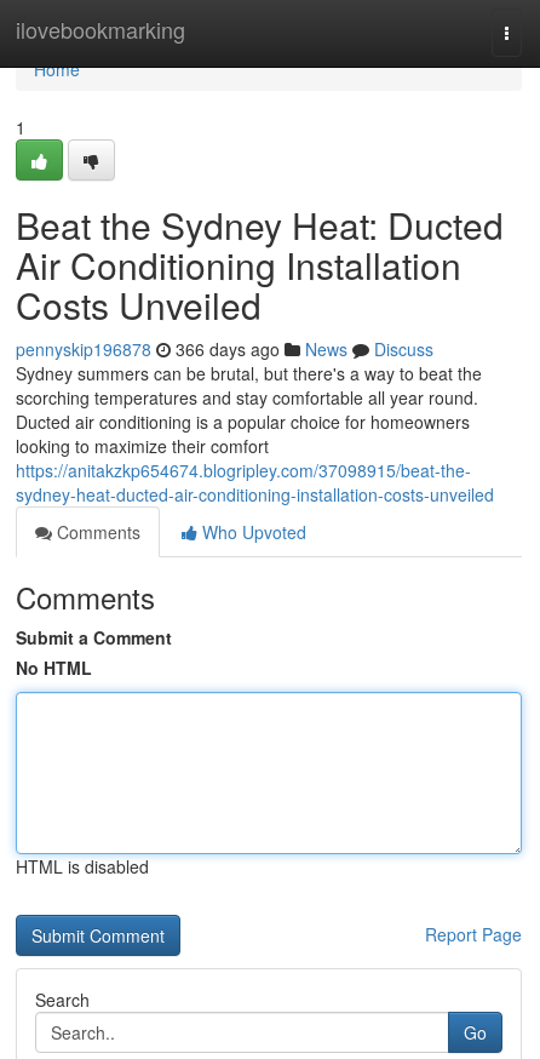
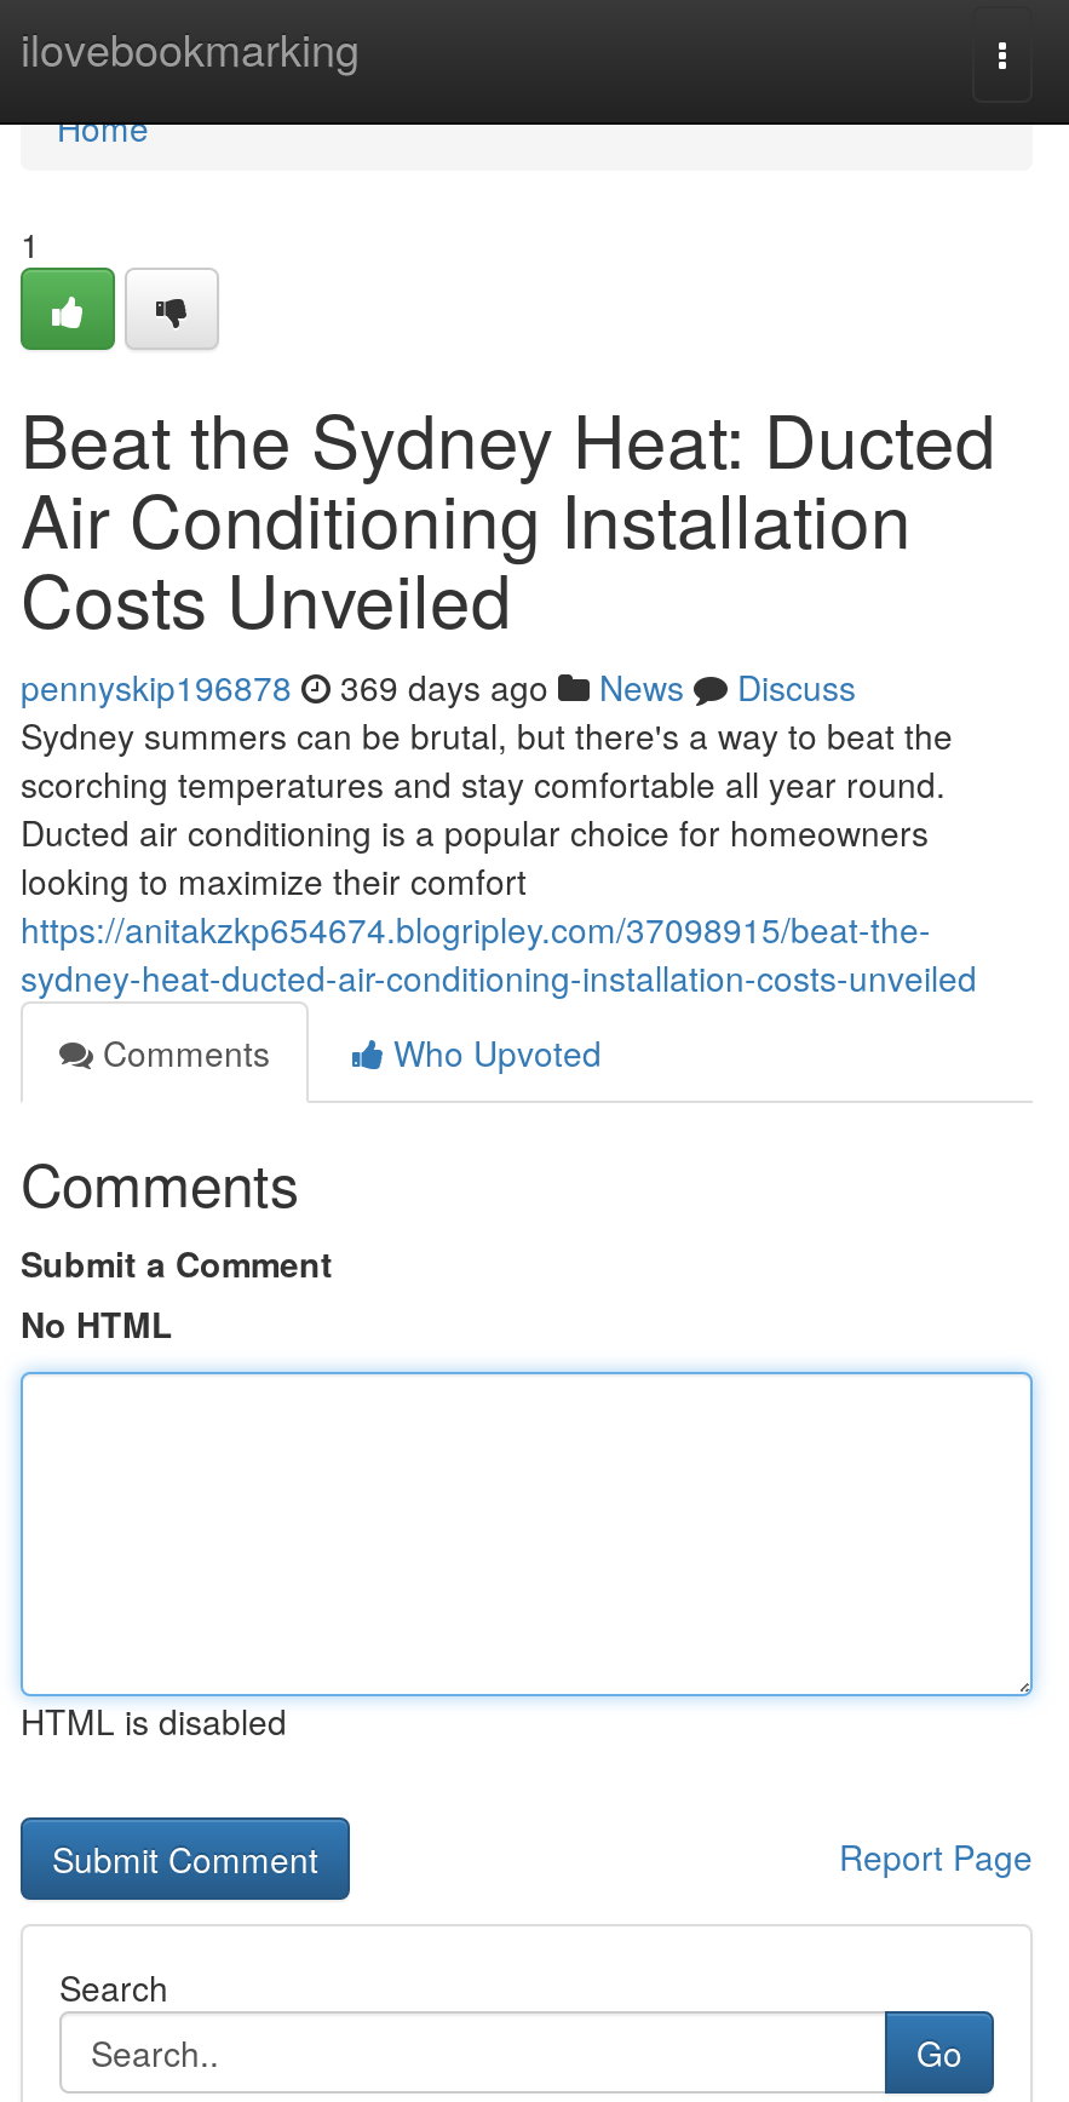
[16,337,433,361] pennyskip196878 366 days ago News Discuss -> [21,662,856,711] pennyskip196878 369 days ago News Discuss

